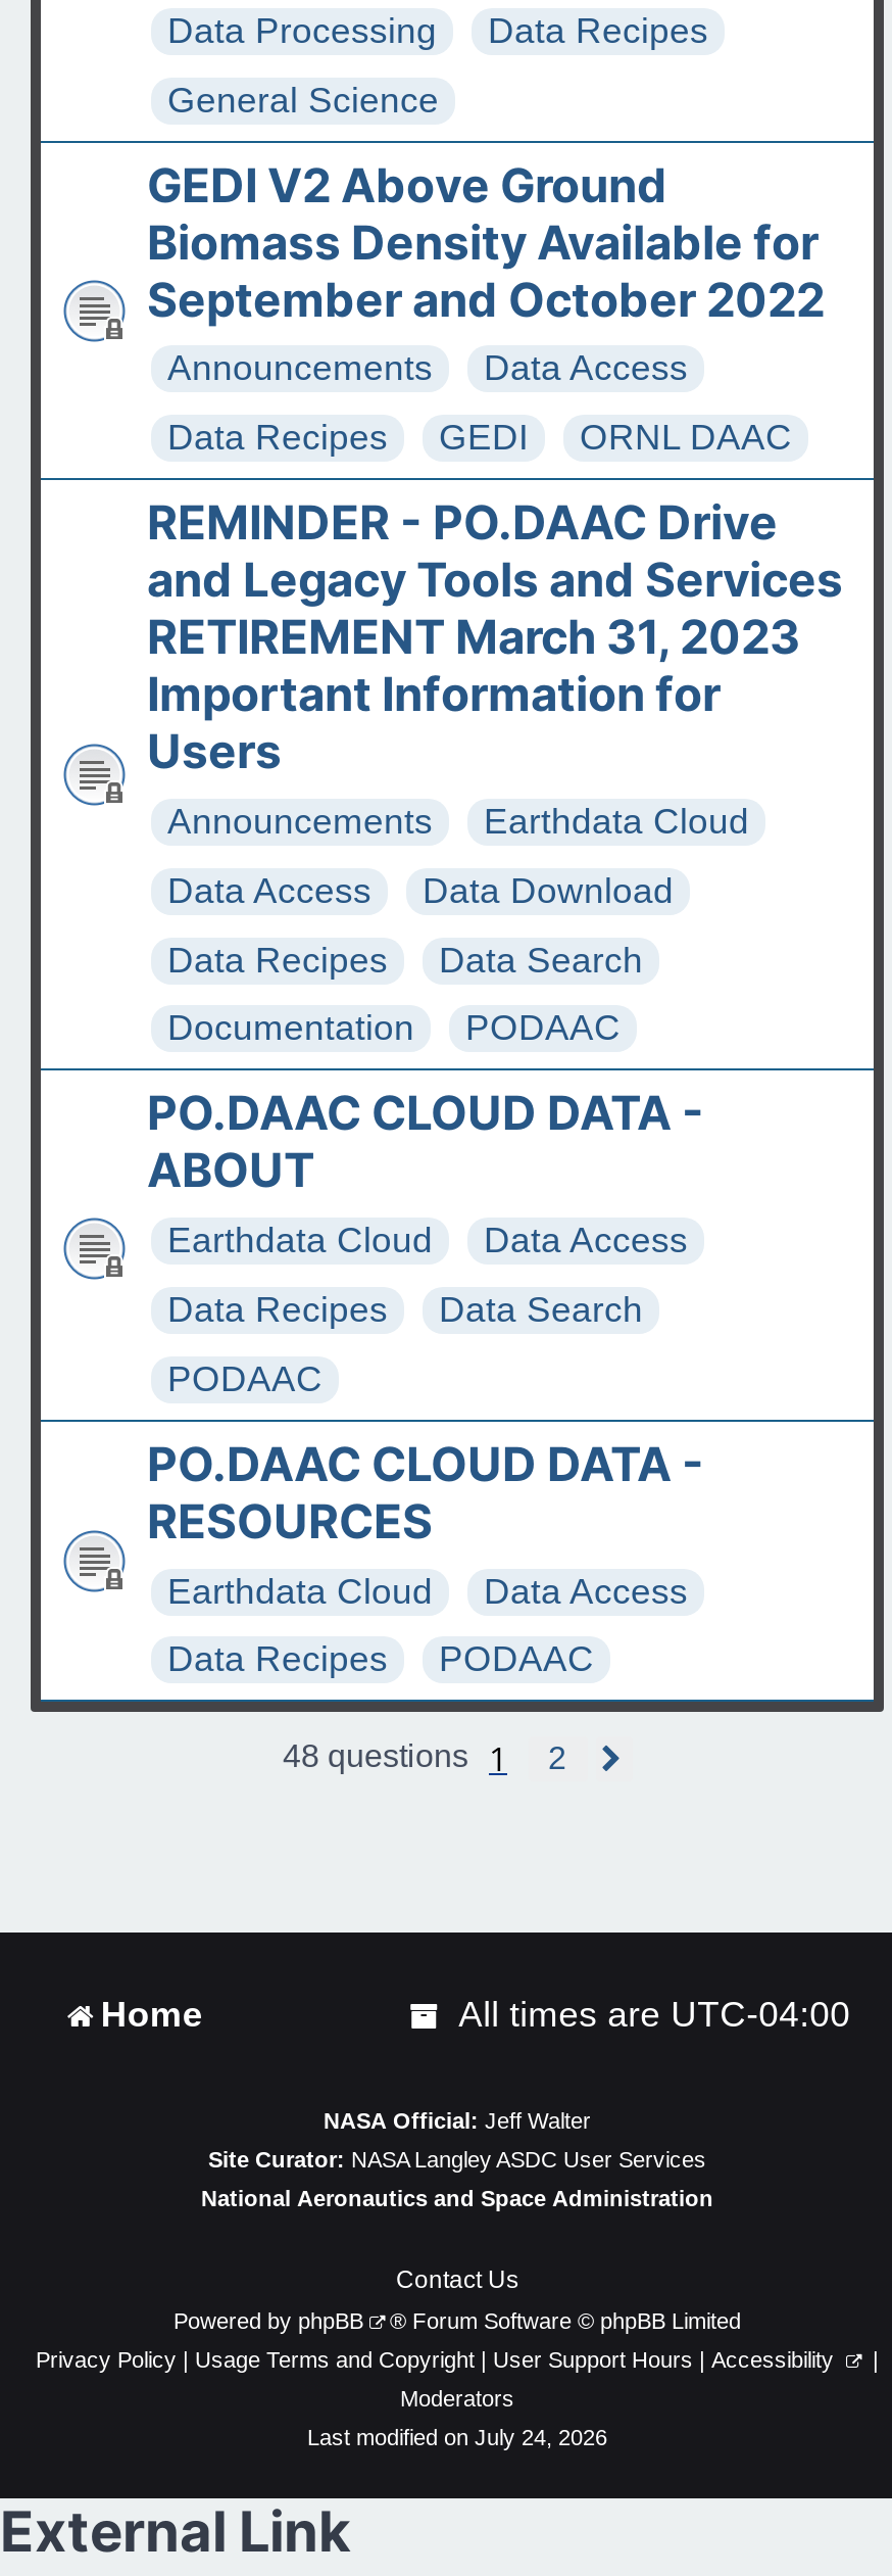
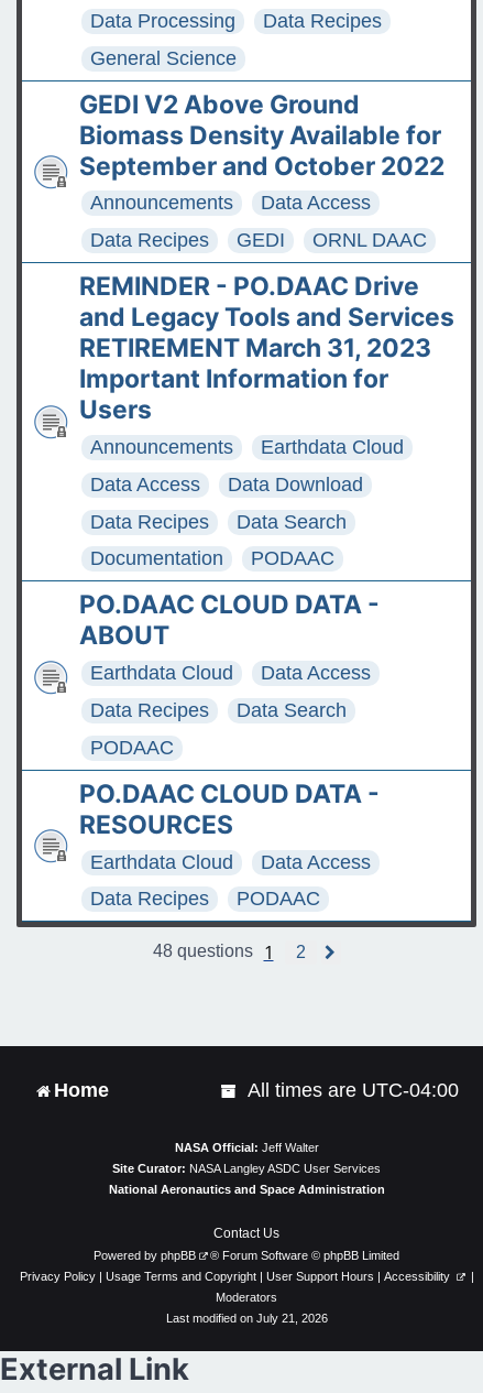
[307,2426,607,2450] Last modified on July 24, 2026 -> [166,1312,327,1325] Last modified on July 21, 2026

